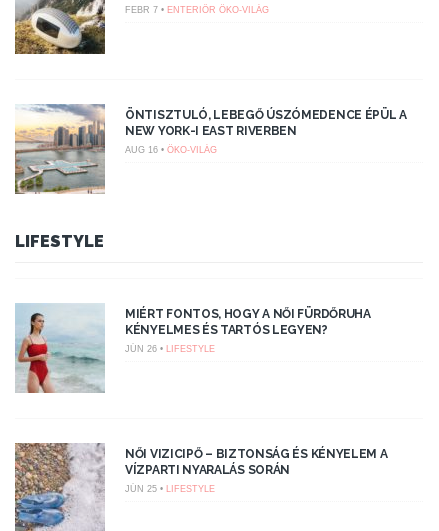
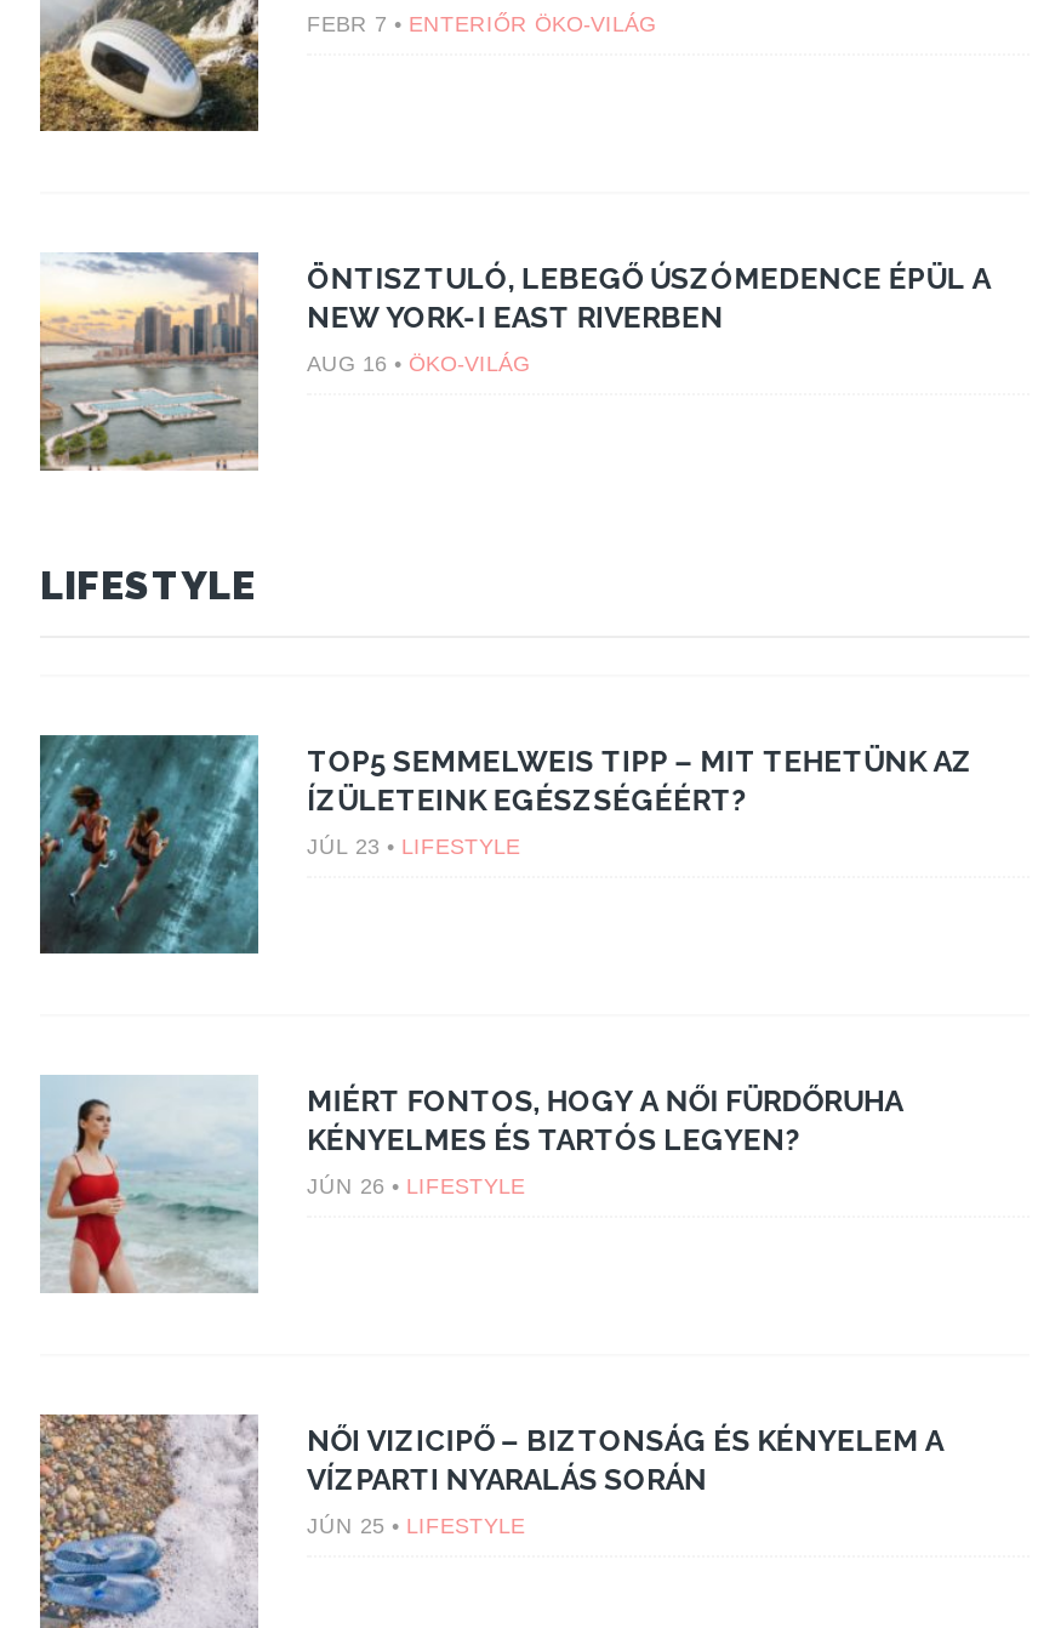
none -> [38,733,973,956] [image] | TOP5 SEMMELWEIS TIPP – MIT TEHETÜNK AZ | ÍZÜLETEINK EGÉSZSÉGÉÉRT? | JÚL 23 • LIFESTYLE

